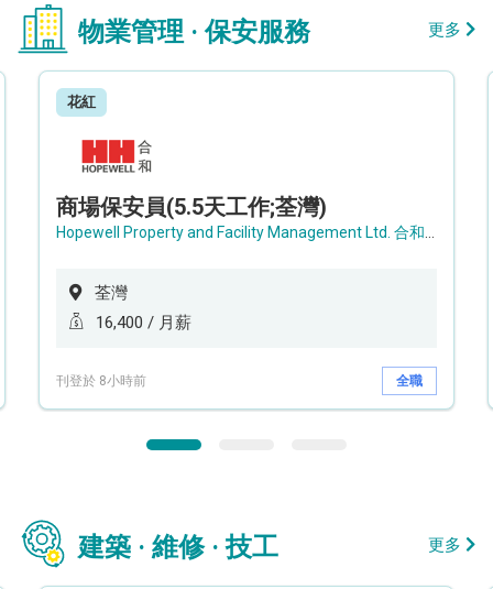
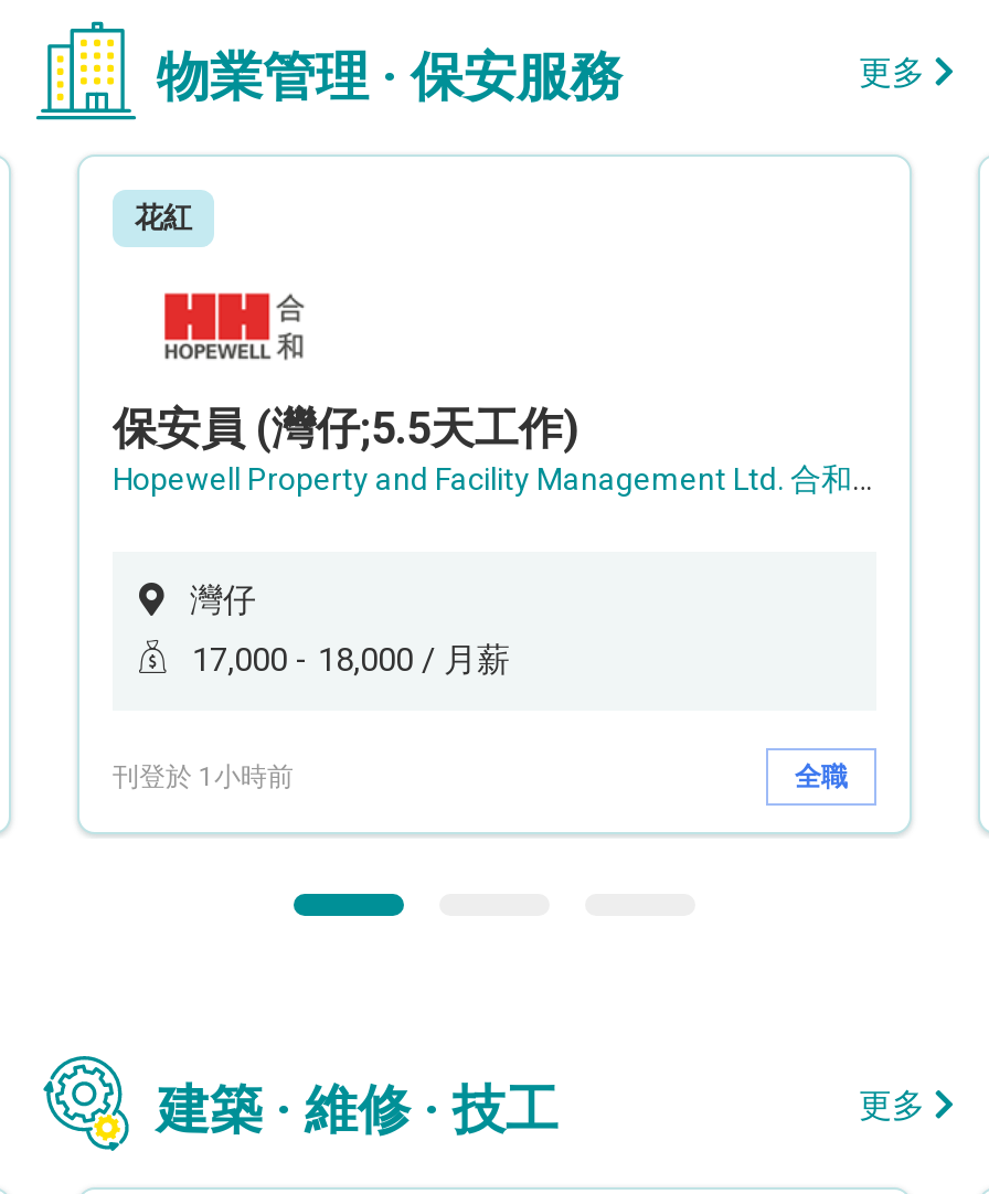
[56,194,327,220] 商場保安員(5.5天工作;荃灣) -> [113,401,578,454] 保安員 (灣仔;5.5天工作)
[95,283,128,303] 荃灣 -> [190,581,256,621] 灣仔
[96,313,191,333] 16,400 / 月薪 -> [192,640,510,680] 17,000 - 18,000 / 月薪
[56,373,146,388] 刊登於 8小時前 -> [113,760,294,791] 刊登於 1小時前

